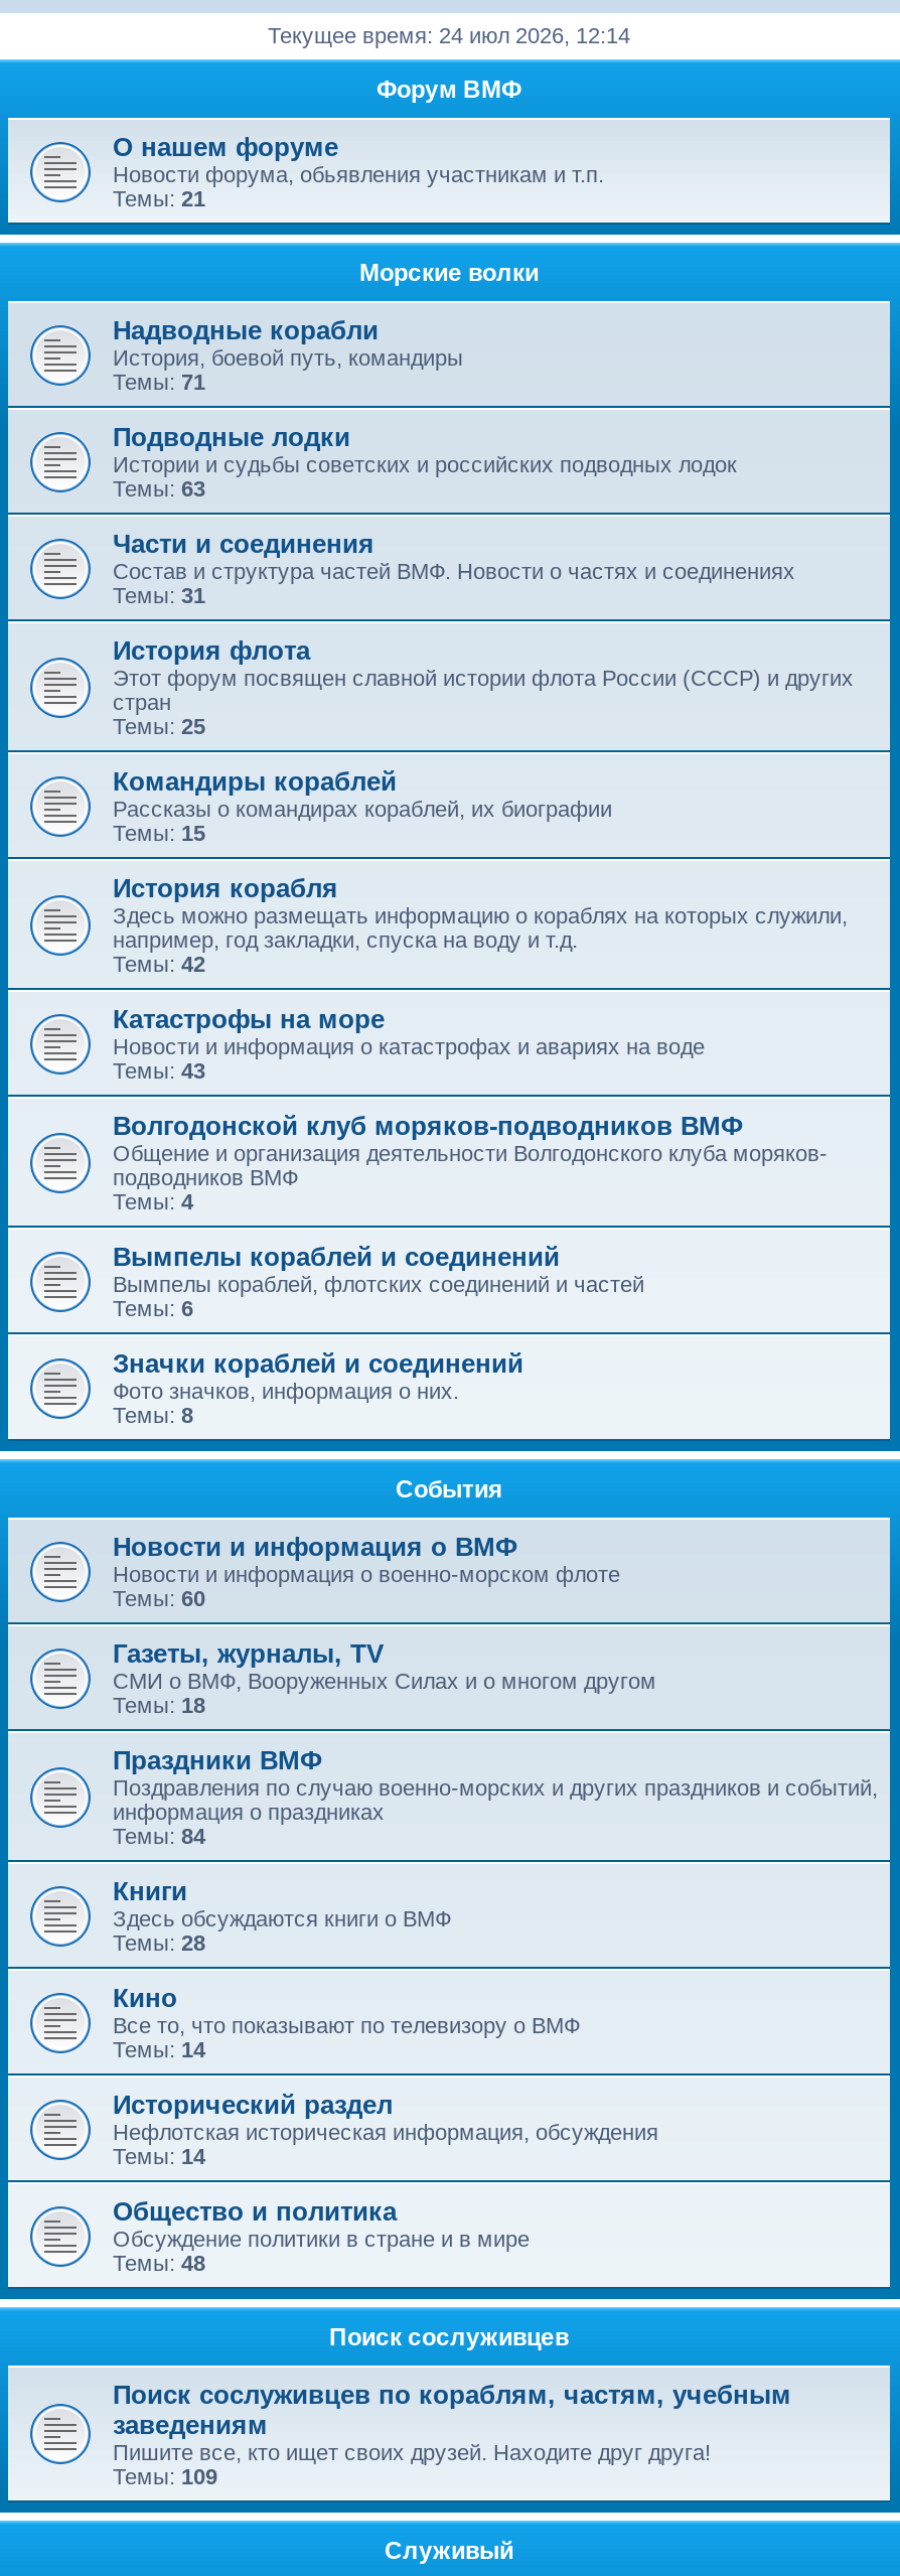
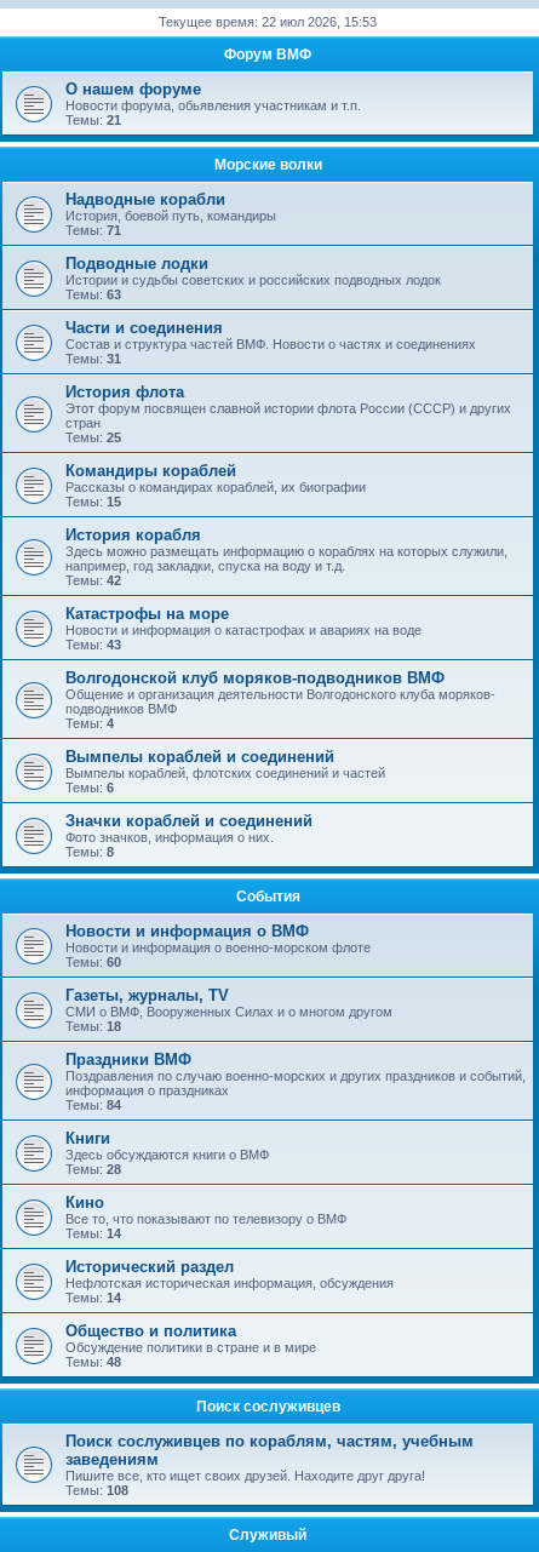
[268,23,630,47] Текущее время: 24 июл 2026, 12:14 -> [159,15,377,29] Текущее время: 22 июл 2026, 15:53
[113,2464,217,2488] Темы: 109 -> [65,1483,128,1497] Темы: 108

